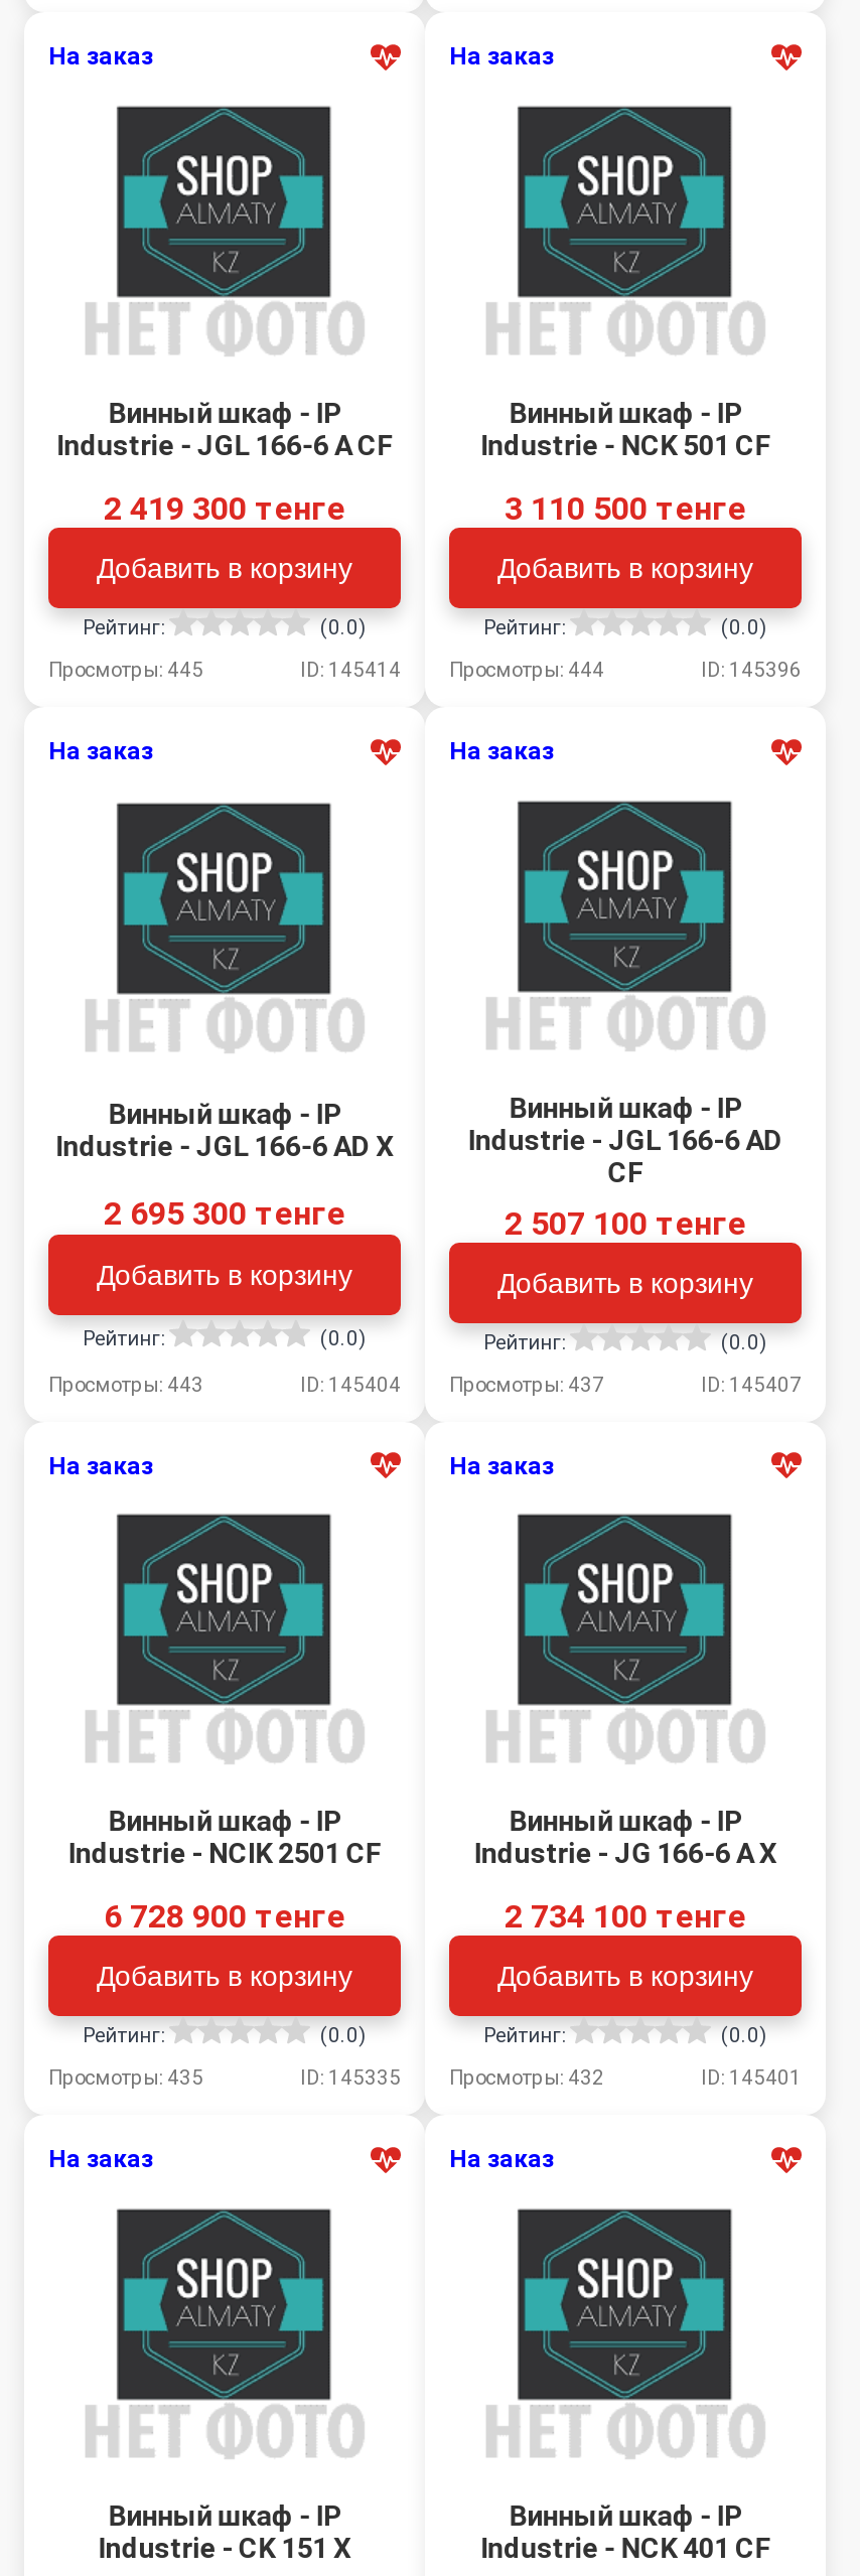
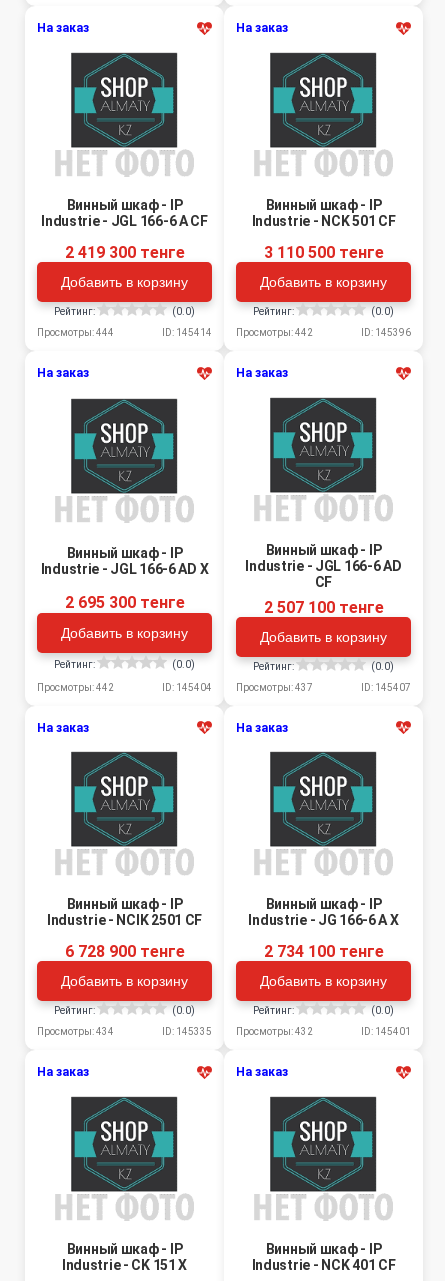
[48,659,203,681] Просмотры: 445 -> [37,327,114,338] Просмотры: 444
[449,659,604,681] Просмотры: 444 -> [236,327,313,338] Просмотры: 442
[48,1373,203,1395] Просмотры: 443 -> [37,682,114,693] Просмотры: 442
[48,2067,203,2089] Просмотры: 435 -> [37,1026,114,1037] Просмотры: 434

